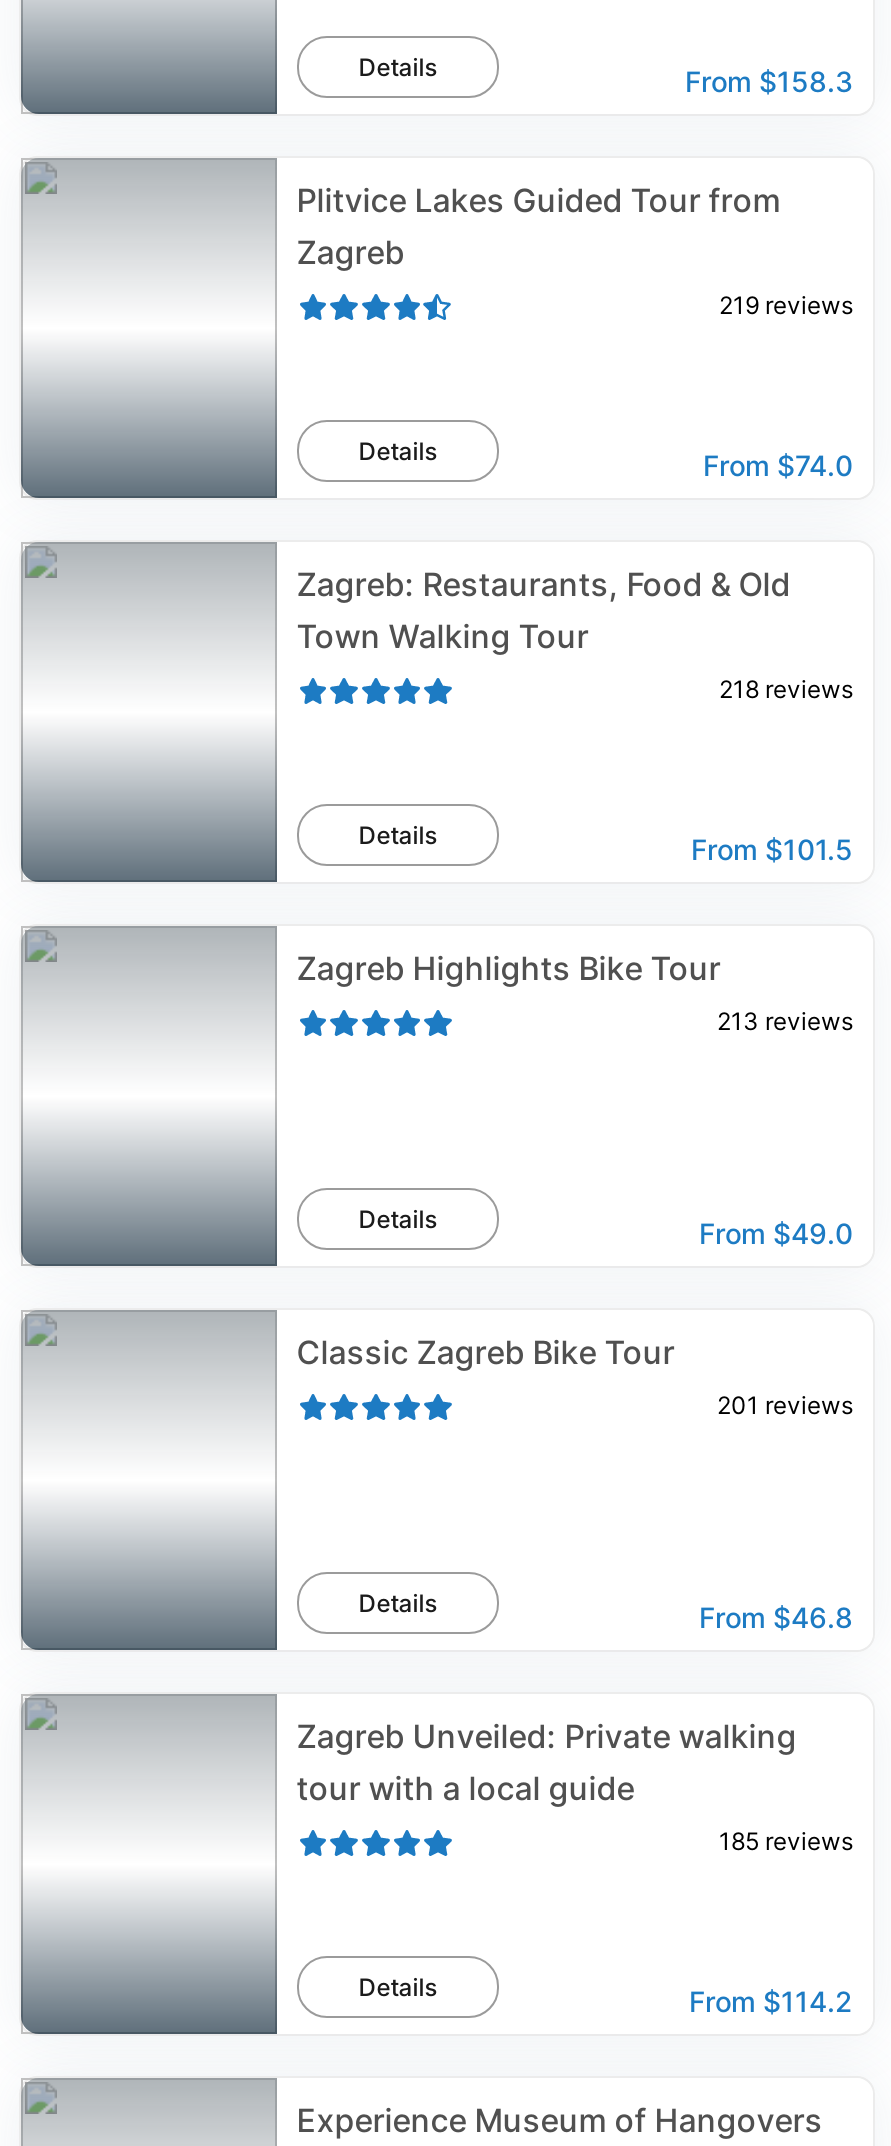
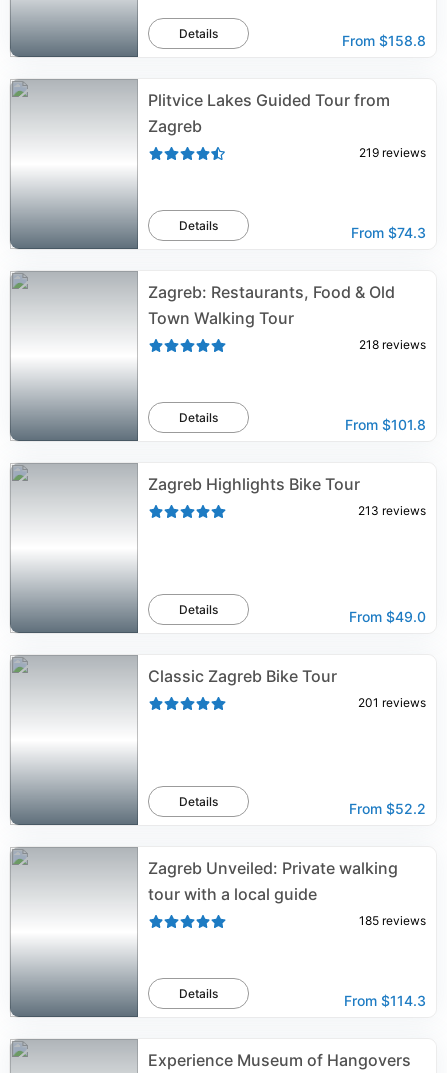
[685,64,853,98] From $158.3 -> [342,32,426,49] From $158.8
[703,448,853,482] From $74.0 -> [351,224,426,241] From $74.3
[691,832,853,866] From $101.5 -> [345,416,426,433] From $101.8
[699,1600,853,1634] From $46.8 -> [349,800,426,817] From $52.2
[689,1984,853,2018] From $114.2 -> [344,992,426,1009] From $114.3

